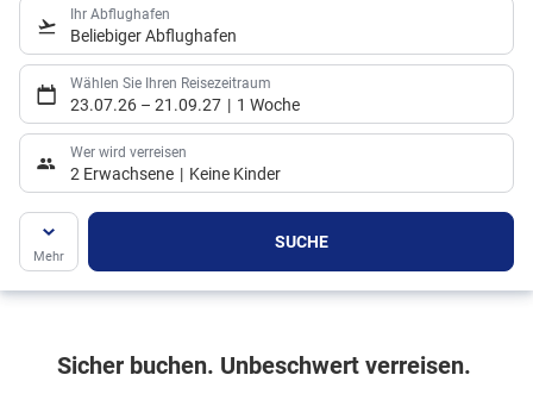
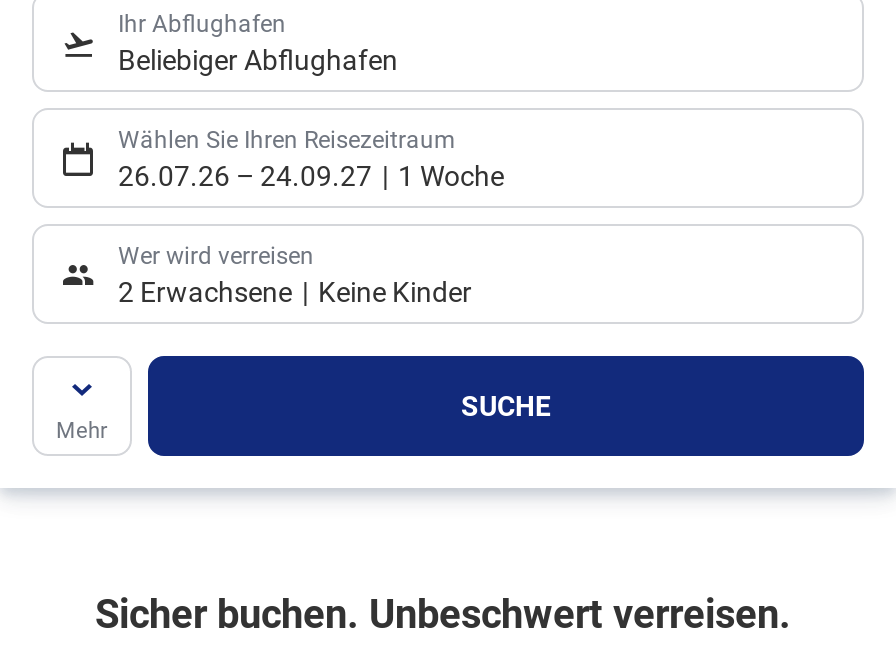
[70,93,300,115] 23.07.26 – 21.09.27 1 Woche -> [118,156,504,194] 26.07.26 – 24.09.27 1 Woche

